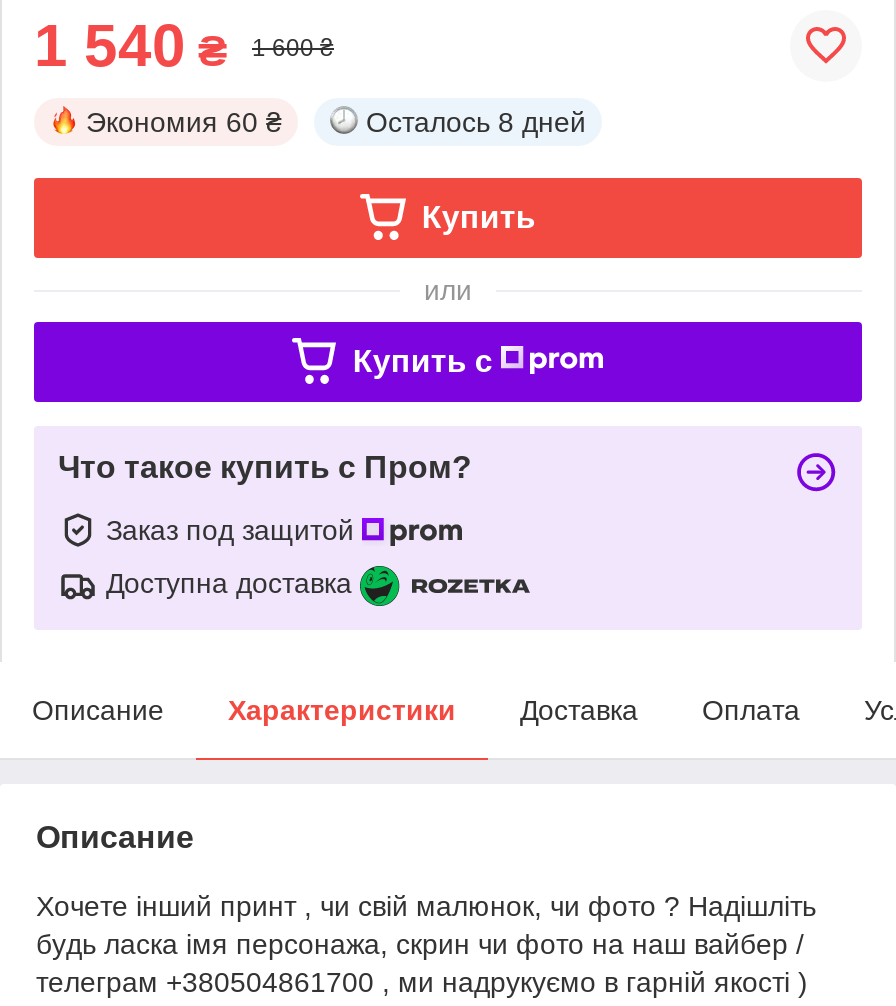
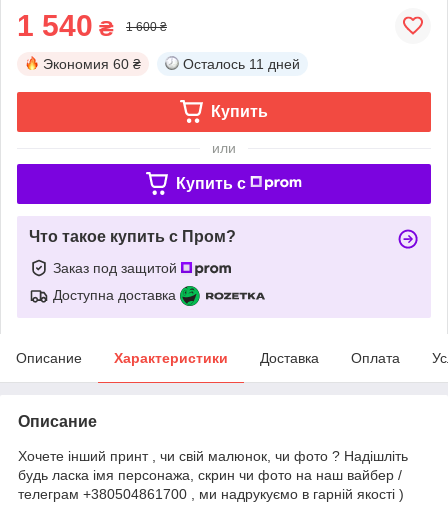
[366,106,586,138] Осталось 8 дней -> [183,56,300,72] Осталось 11 дней

